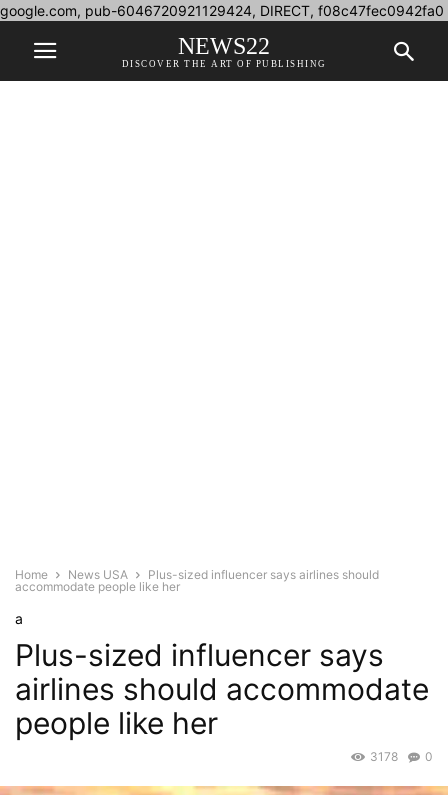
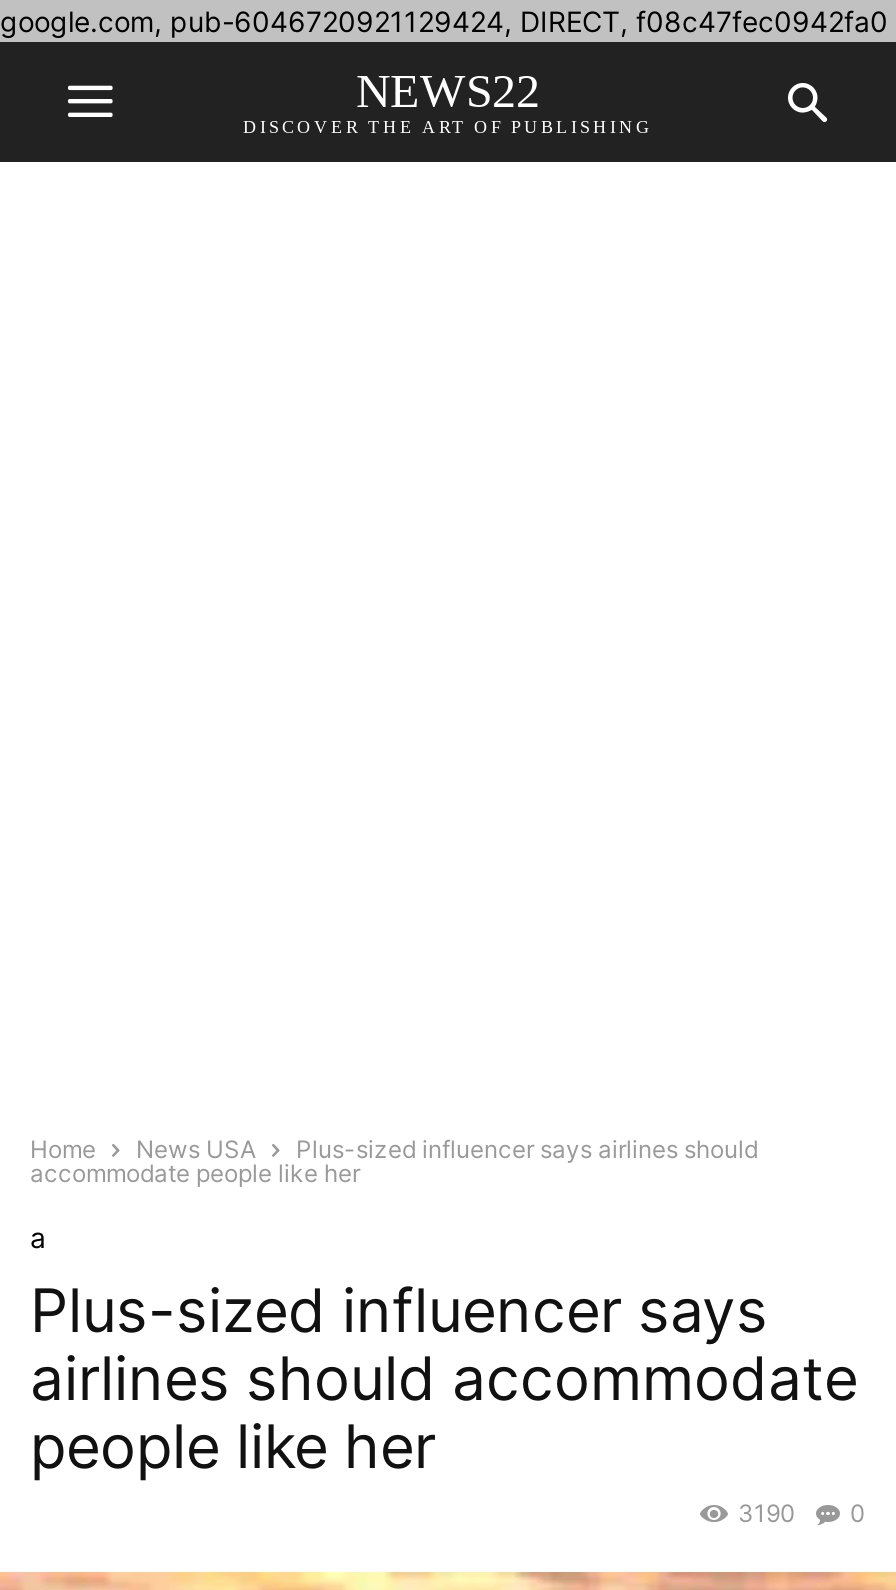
[370,749,433,764] 3178 0 -> [738,1498,866,1528] 3190 0

